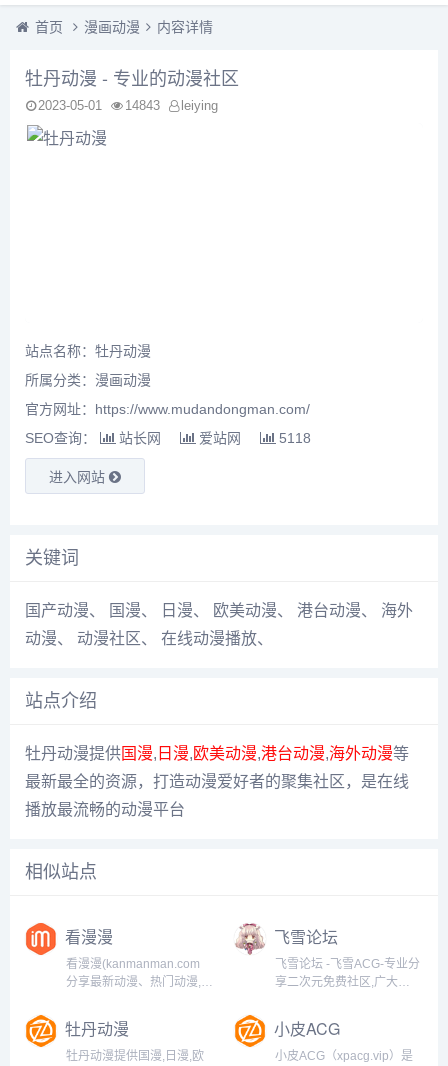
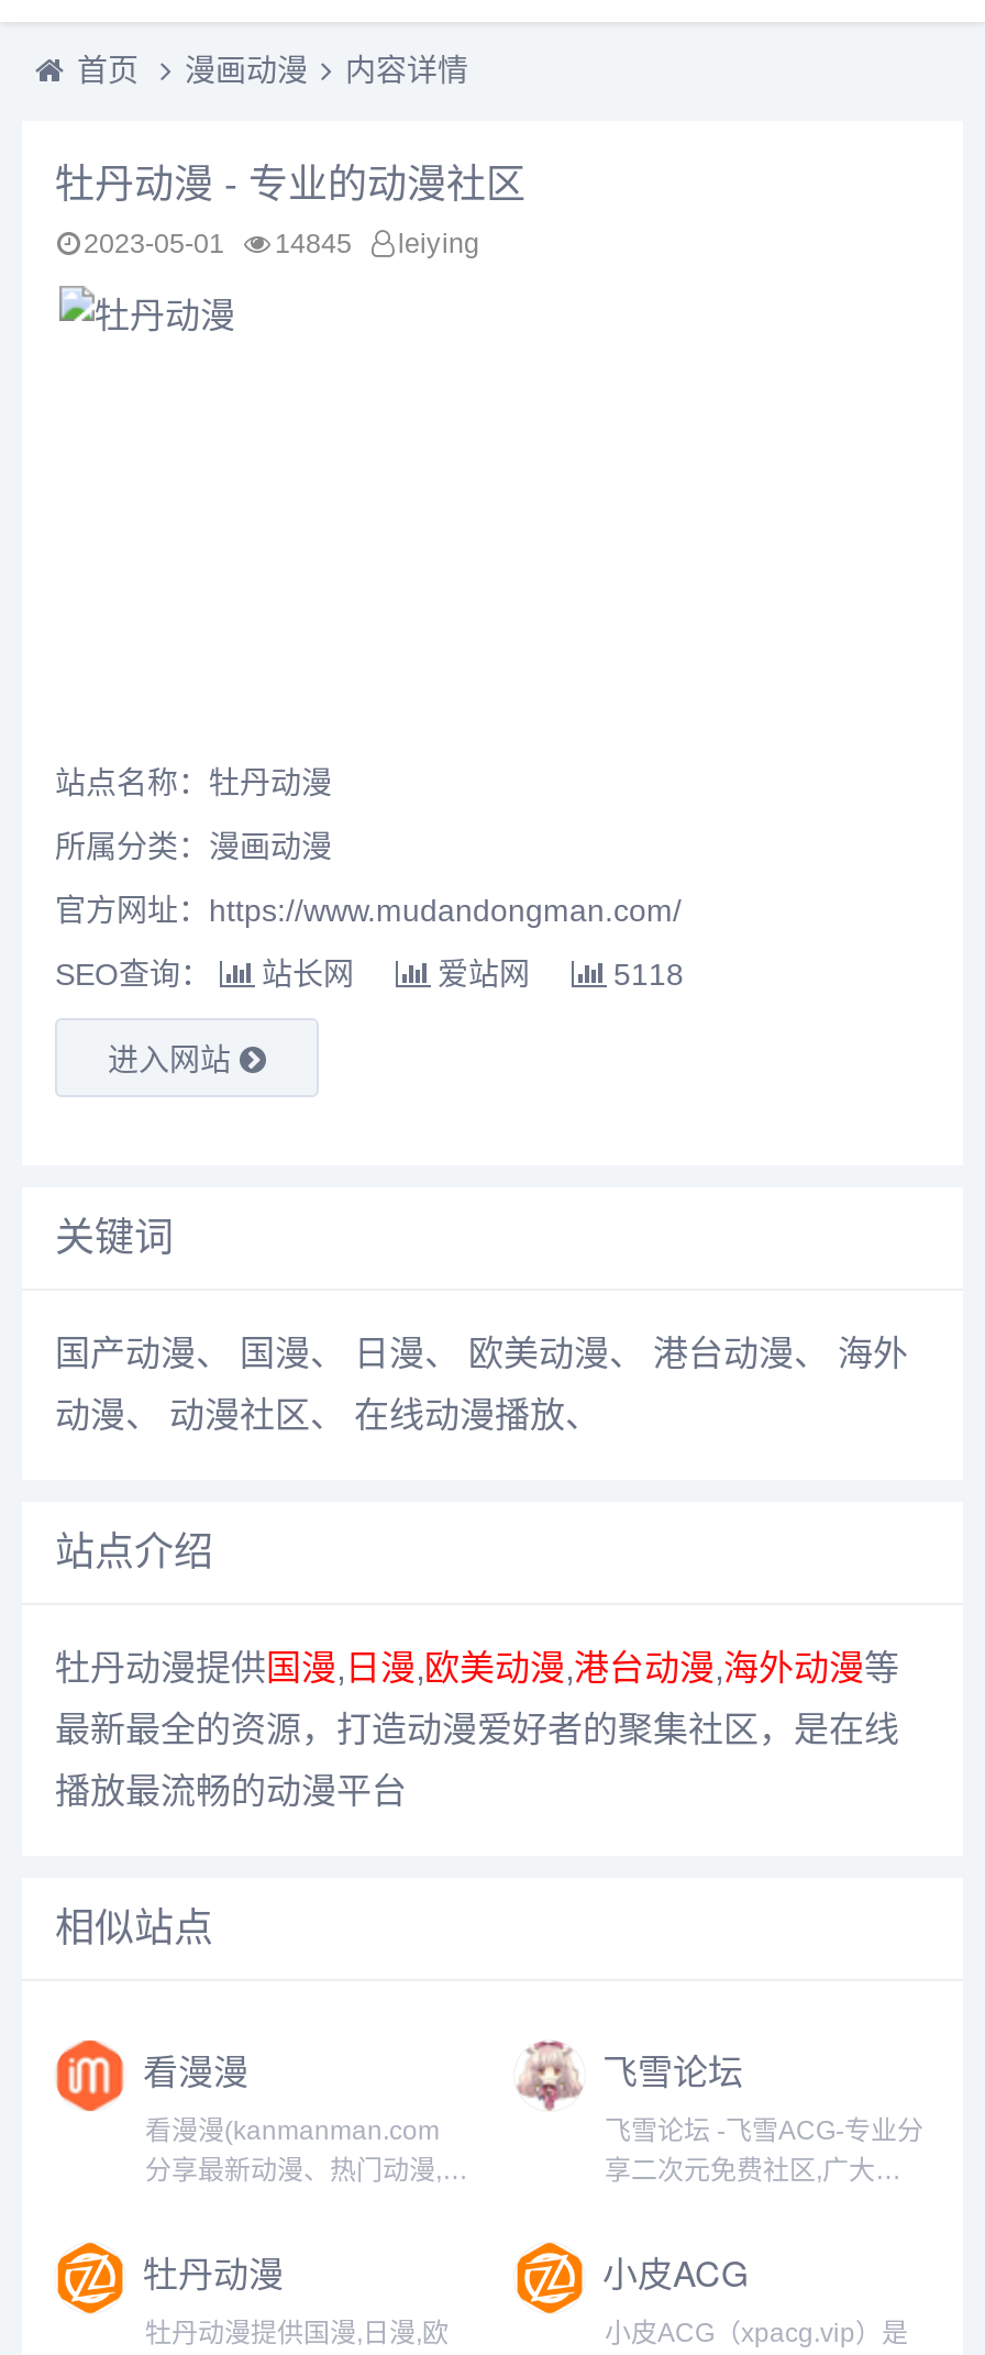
[38,99,218,113] 2023-05-01 14843 leiying -> [84,229,479,259] 2023-05-01 14845 leiying

